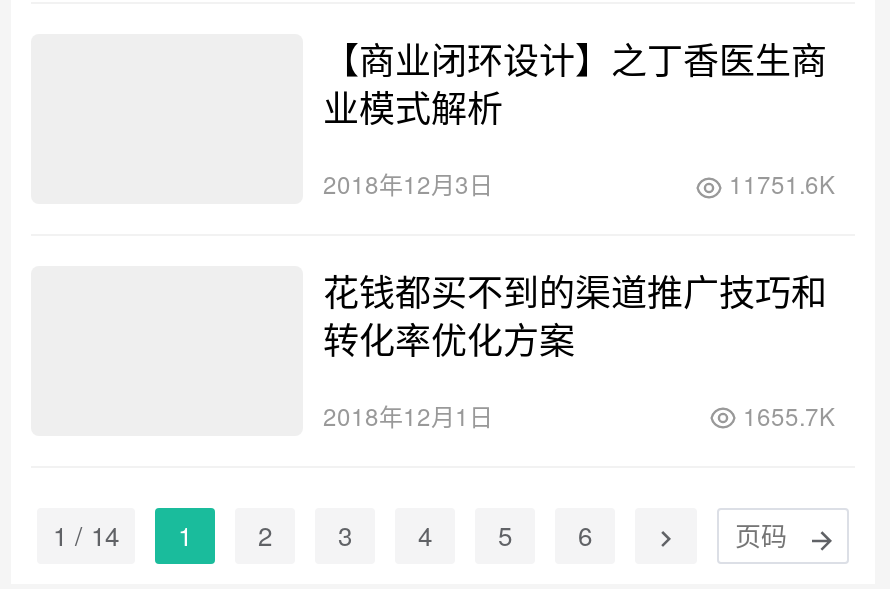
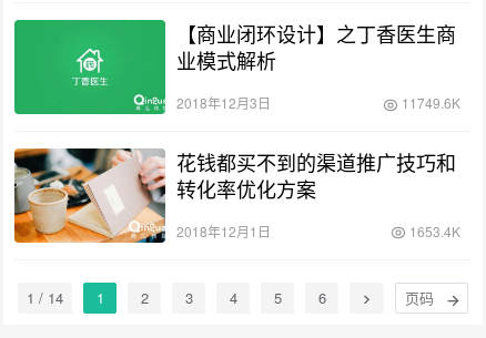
none -> [13,19,166,115] [image]
[723,167,835,201] 11751.6K -> [398,94,460,112] 11749.6K
none -> [13,147,166,244] [image]
[737,399,835,433] 1655.7K -> [406,222,460,241] 1653.4K

